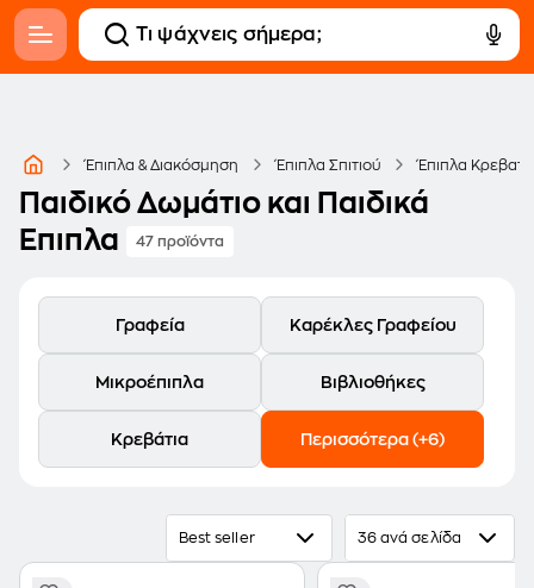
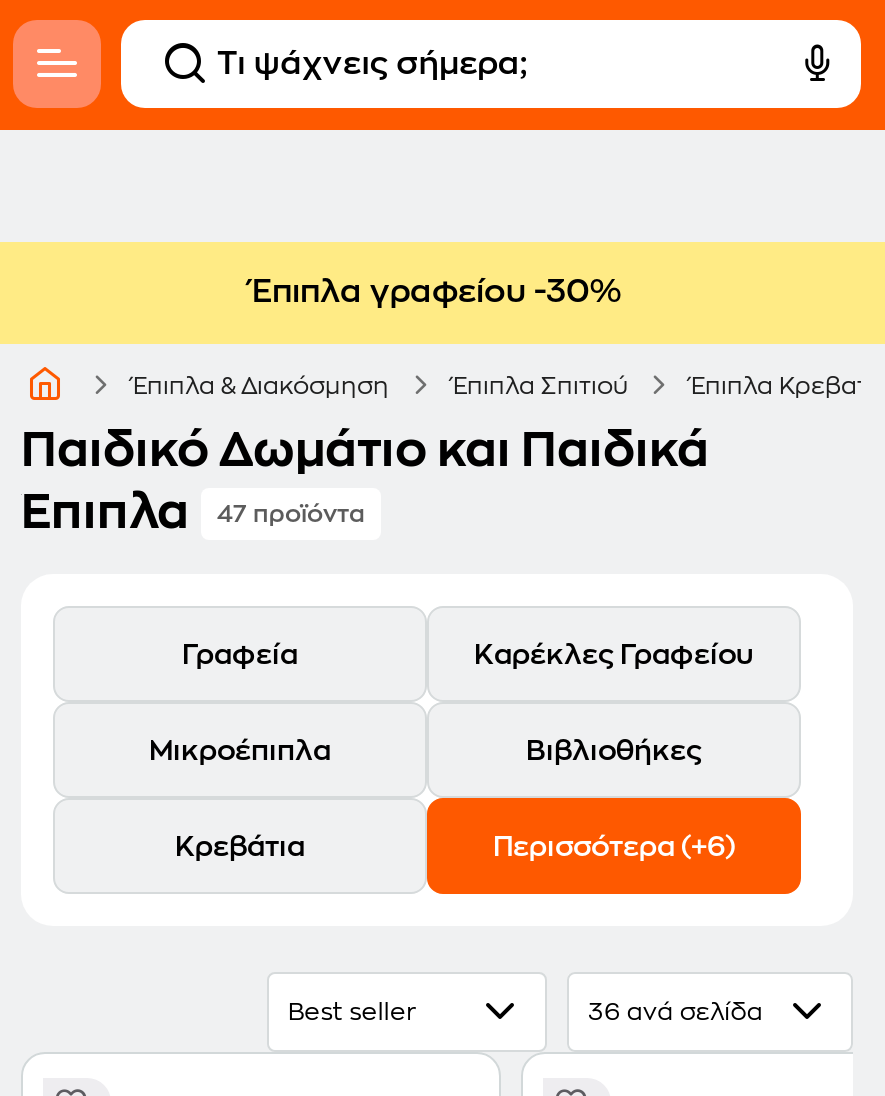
none -> [252,276,622,308] Έπιπλα γραφείου -30%

